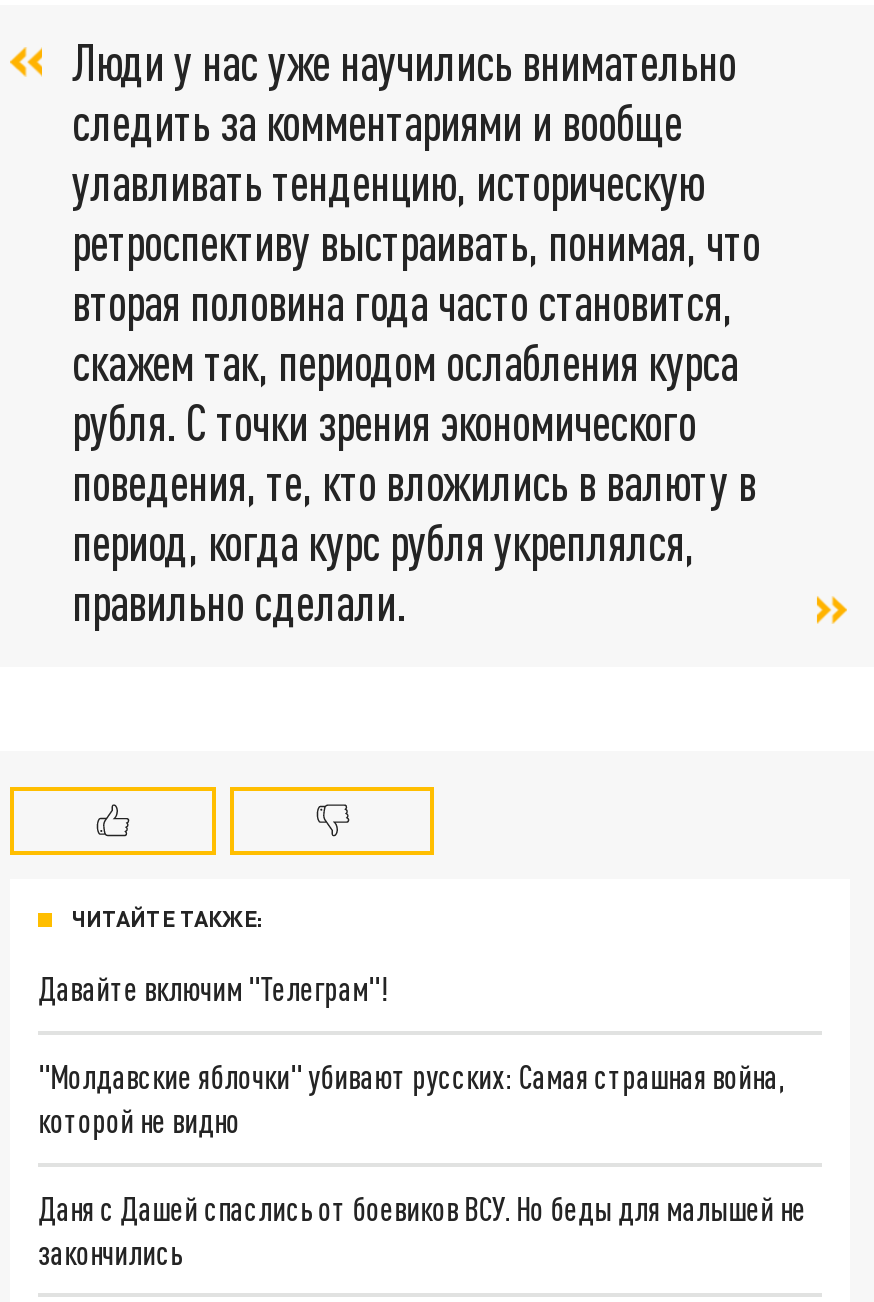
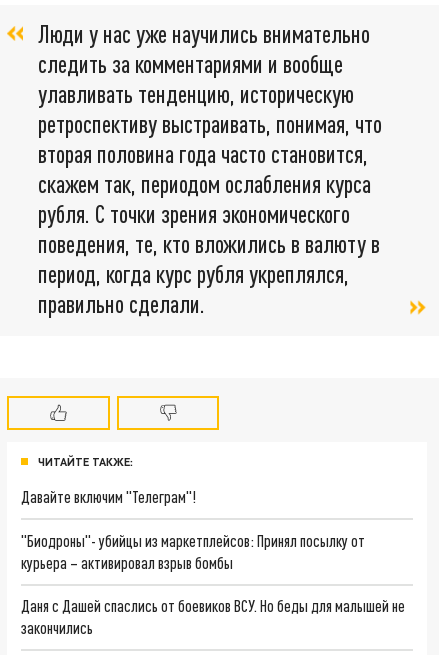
[38,1057,784,1139] "Молдавские яблочки" убивают русских: Самая страшная война, | которой не видно -> [21,531,365,572] "Биодроны"- убийцы из маркетплейсов: Принял посылку от | курьера – активировал взрыв бомбы

